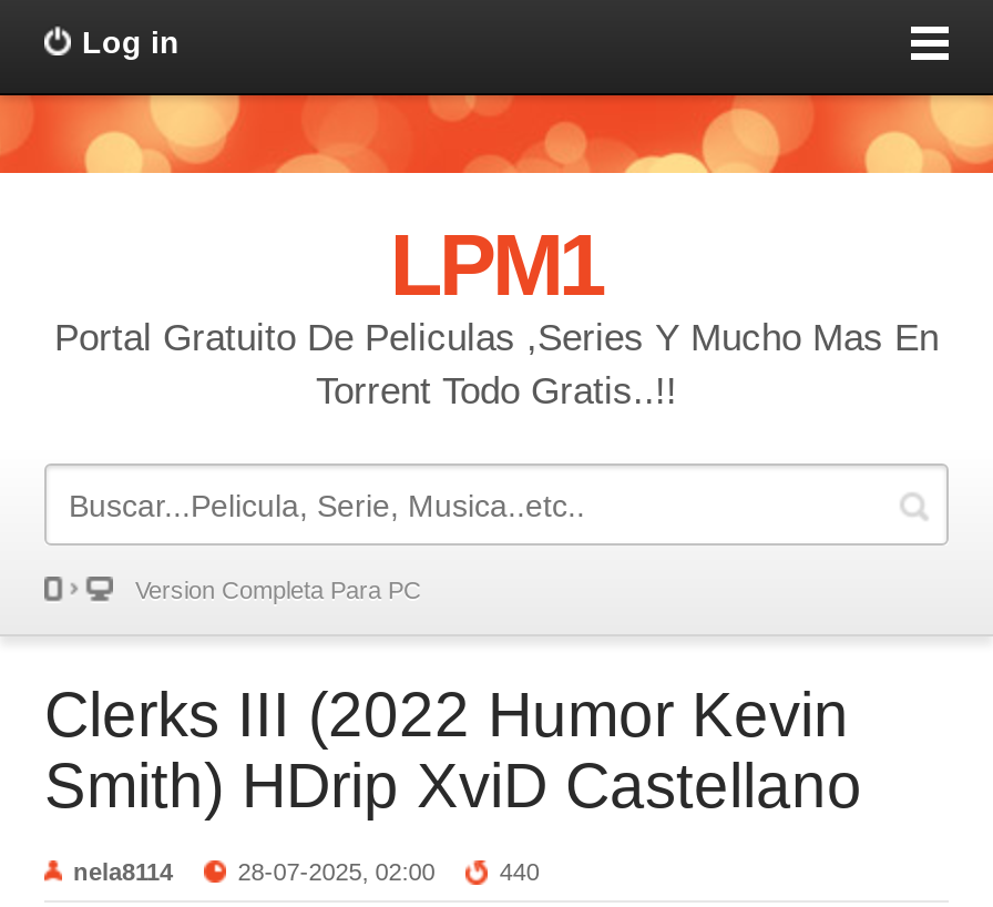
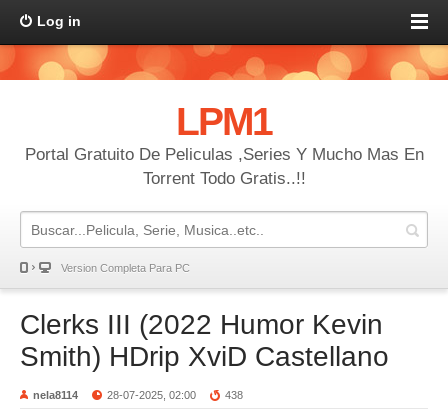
[500,858,540,885] 440 -> [225,389,243,401] 438

